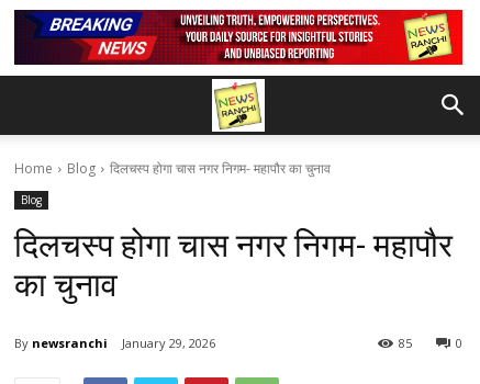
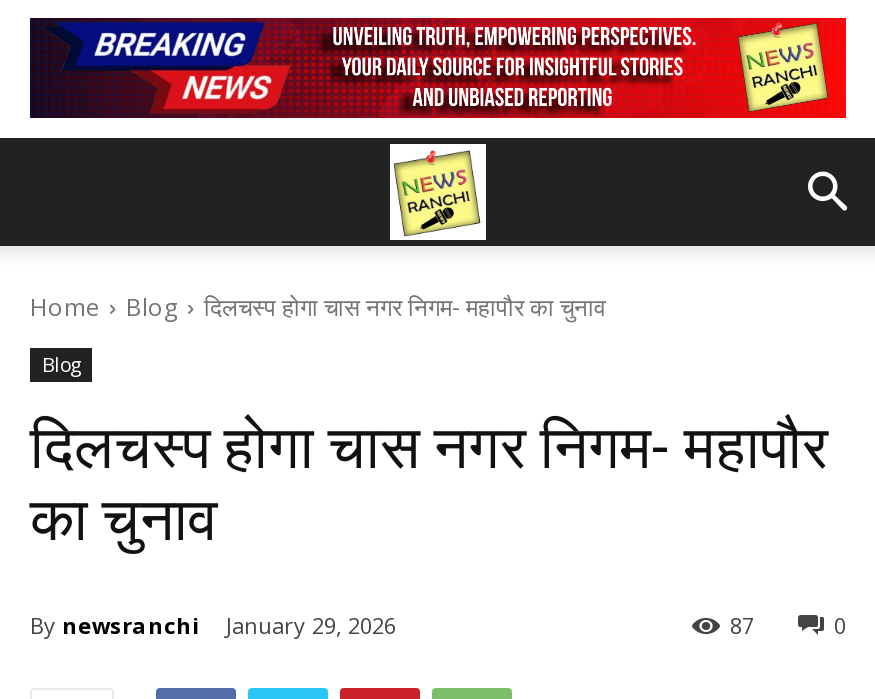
[399,335,412,351] 85 -> [730,610,754,640] 87

